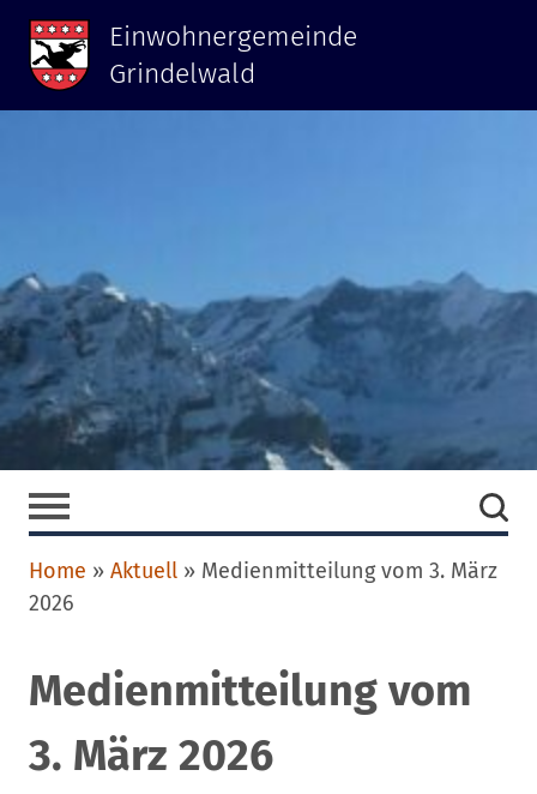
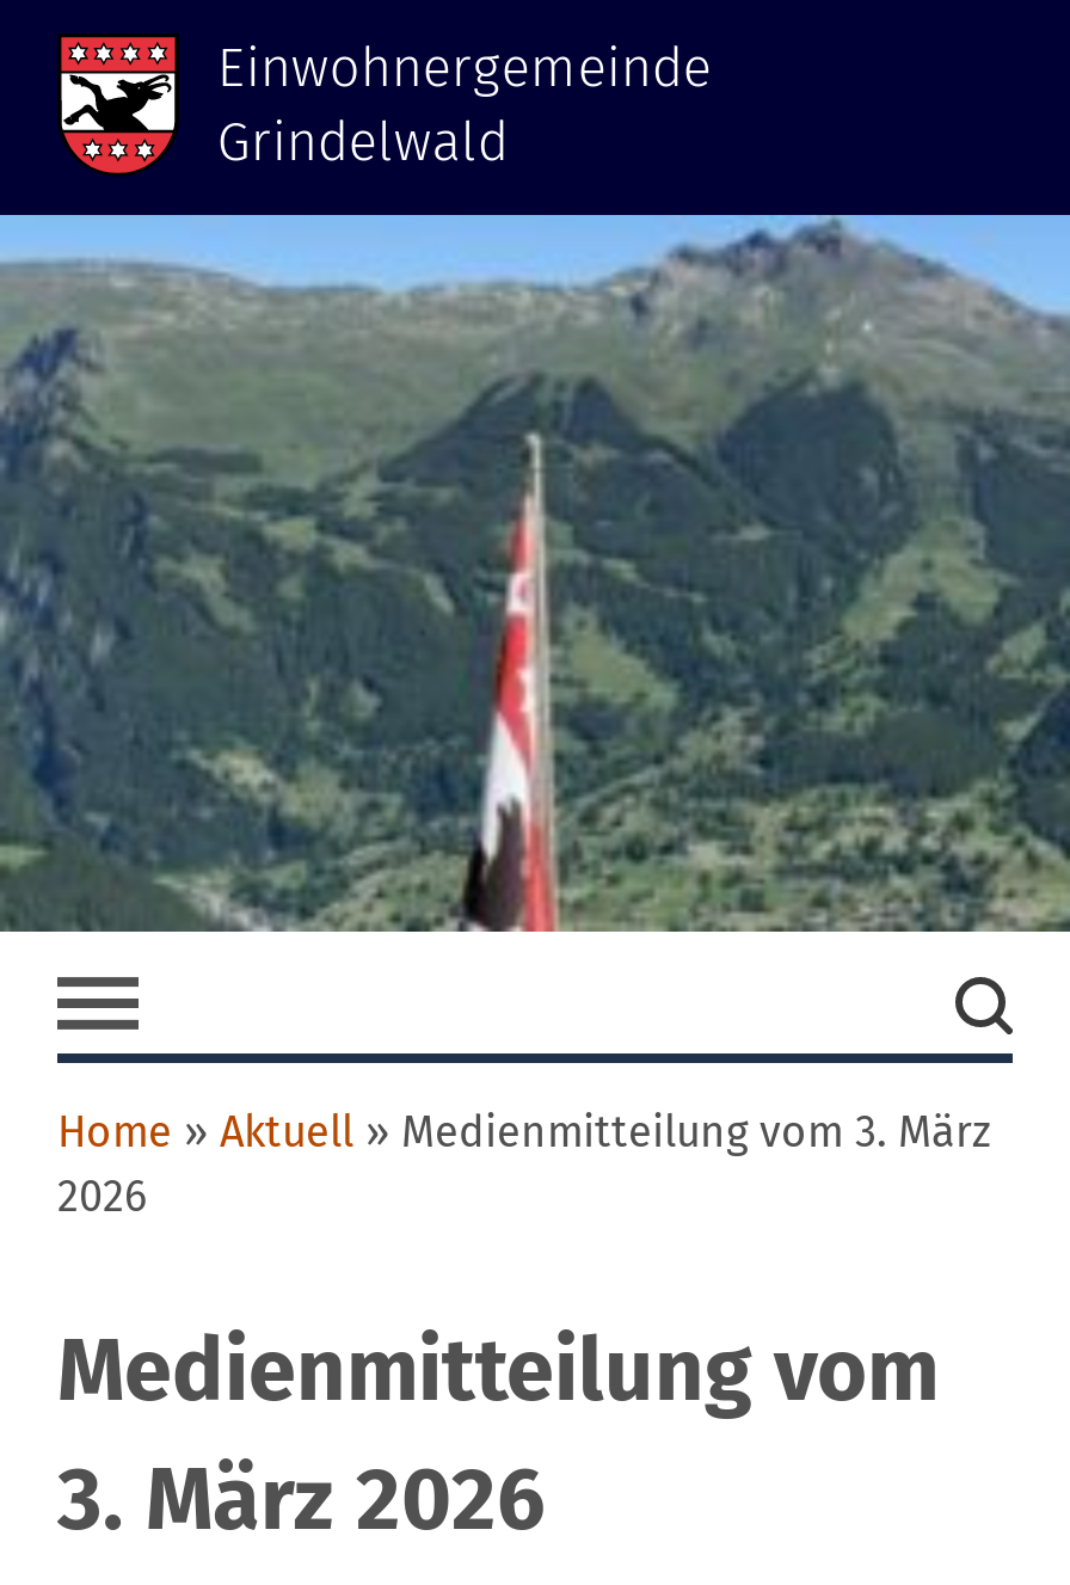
[4,110,533,471] [image] -> [7,215,1063,934] [image]

